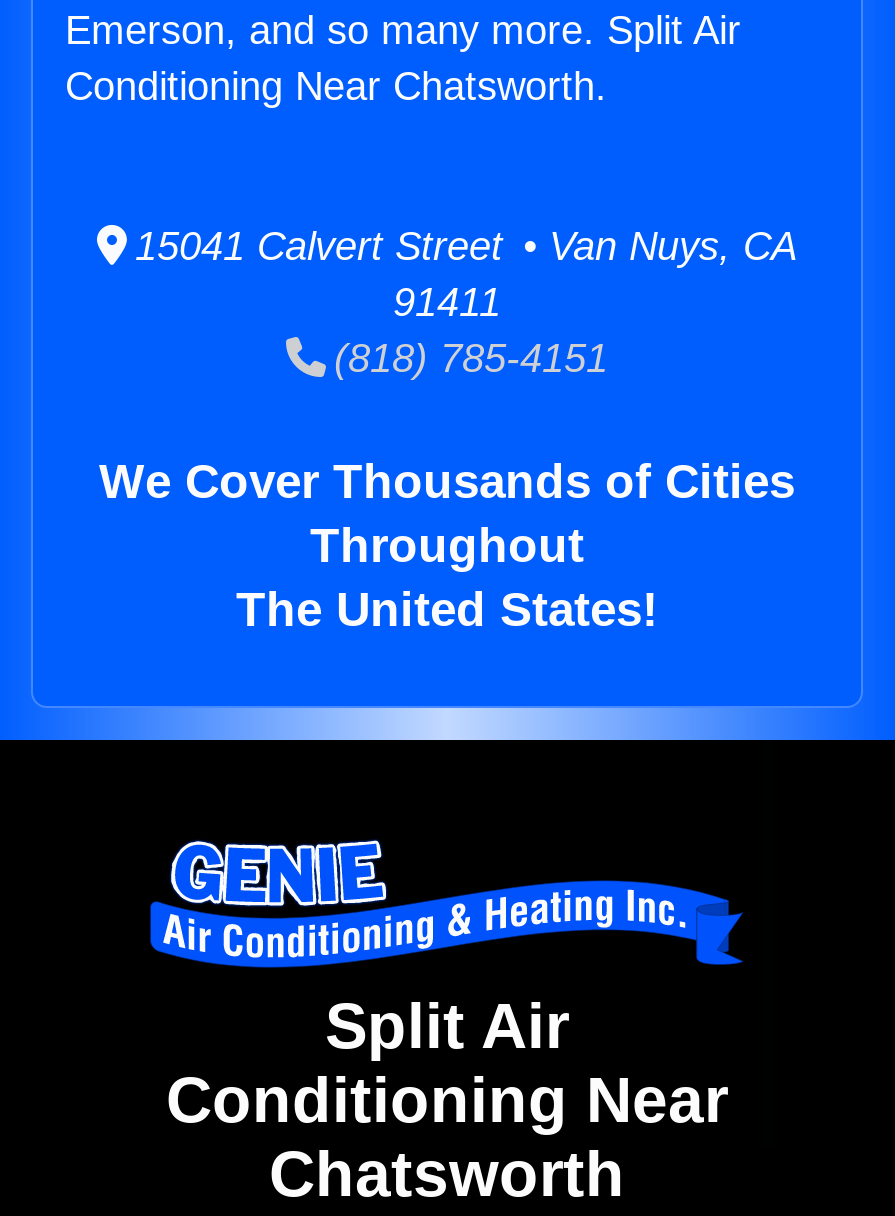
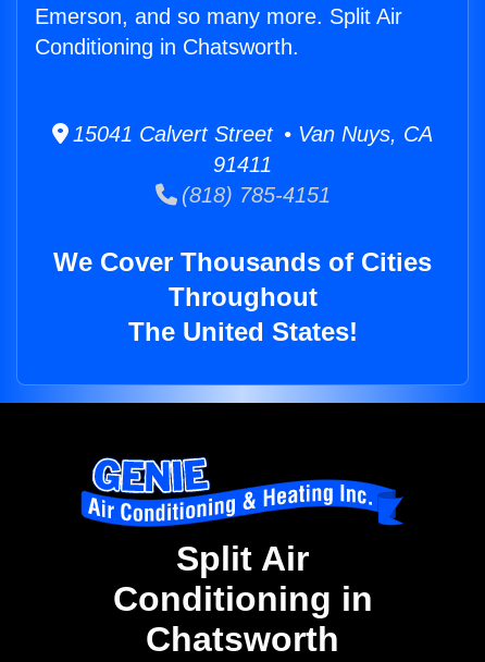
[65,64,607,108] Conditioning Near Chatsworth. -> [35,35,299,59] Conditioning in Chatsworth.
[166,1065,728,1137] Conditioning Near -> [113,580,372,619] Conditioning in

